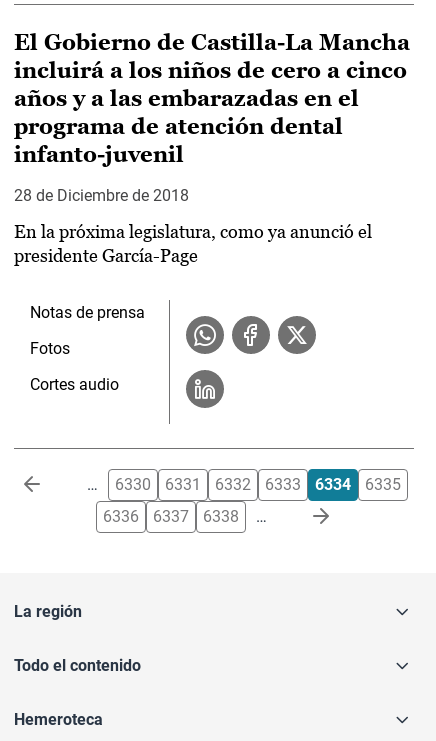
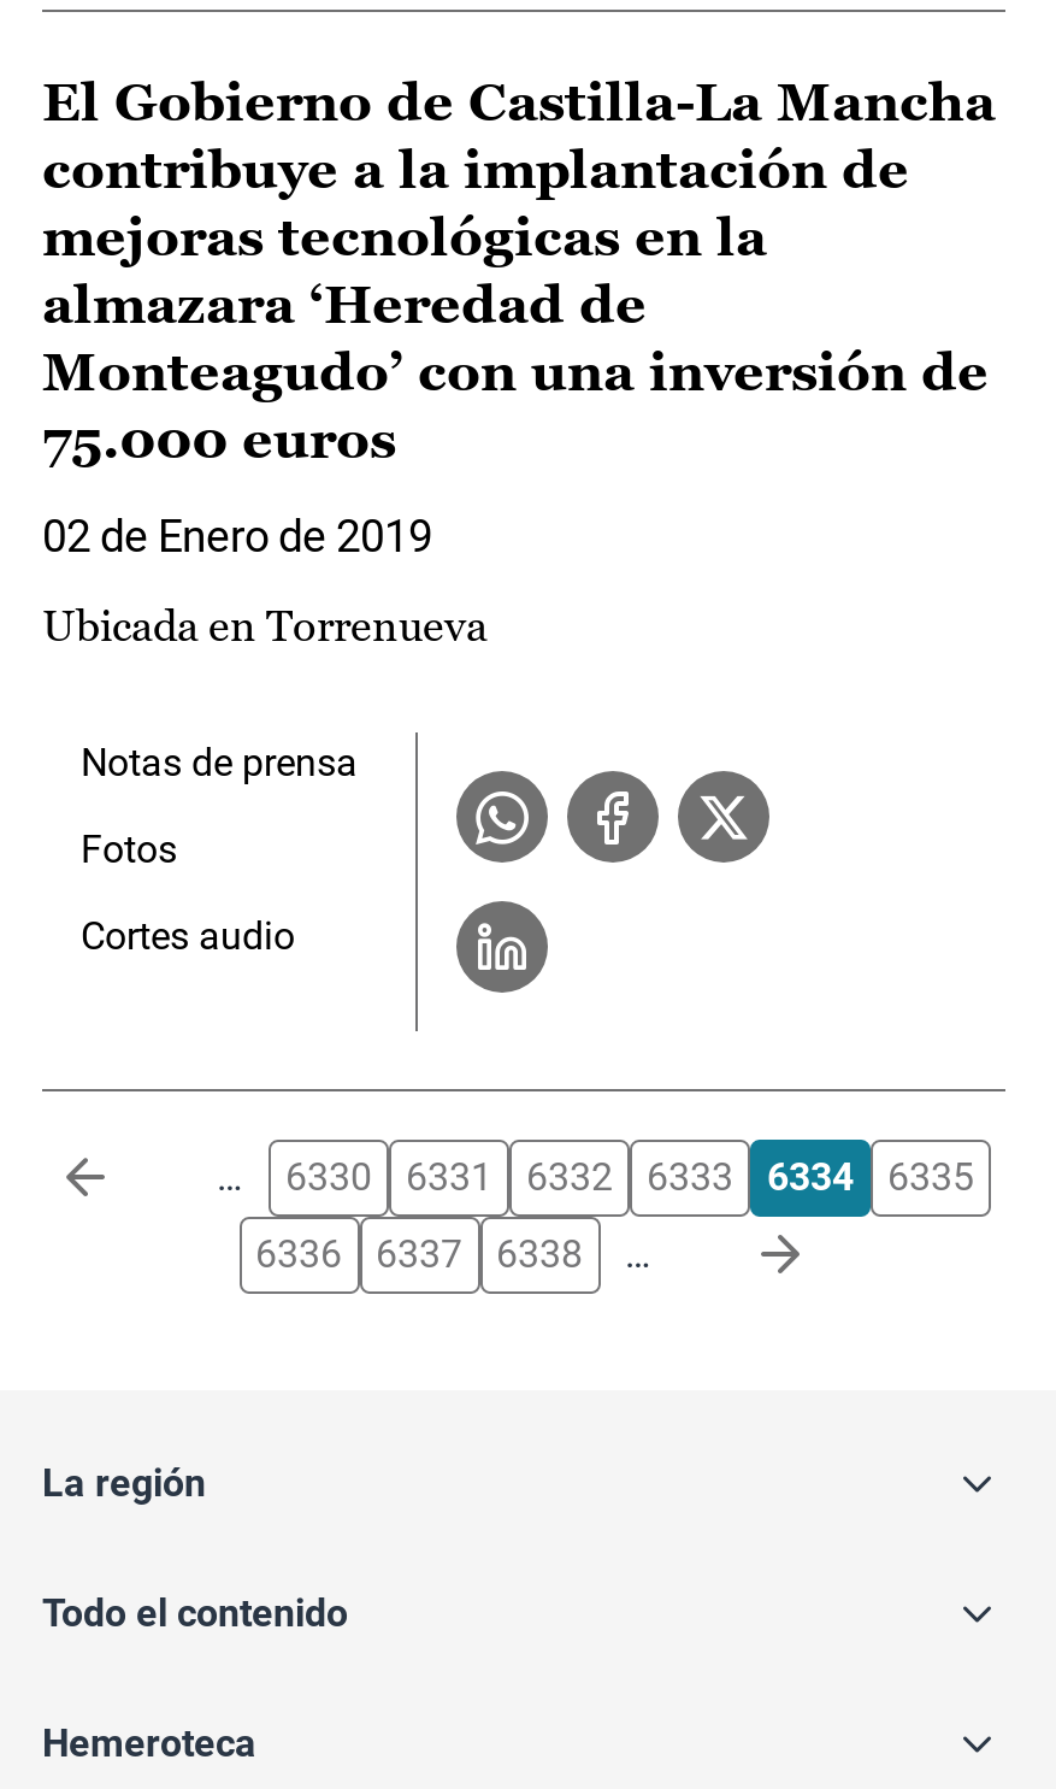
[14,58,407,167] incluirá a los niños de cero a cinco | años y a las embarazadas en el | programa de atención dental | infanto-juvenil -> [42,140,989,470] contribuye a la implantación de | mejoras tecnológicas en la | almazara ‘Heredad de | Monteagudo’ con una inversión de | 75.000 euros
[14,186,189,205] 28 de Diciembre de 2018 -> [42,511,432,562] 02 de Enero de 2019
[14,221,372,266] En la próxima legislatura, como ya anunció el | presidente García-Page -> [42,600,488,651] Ubicada en Torrenueva

